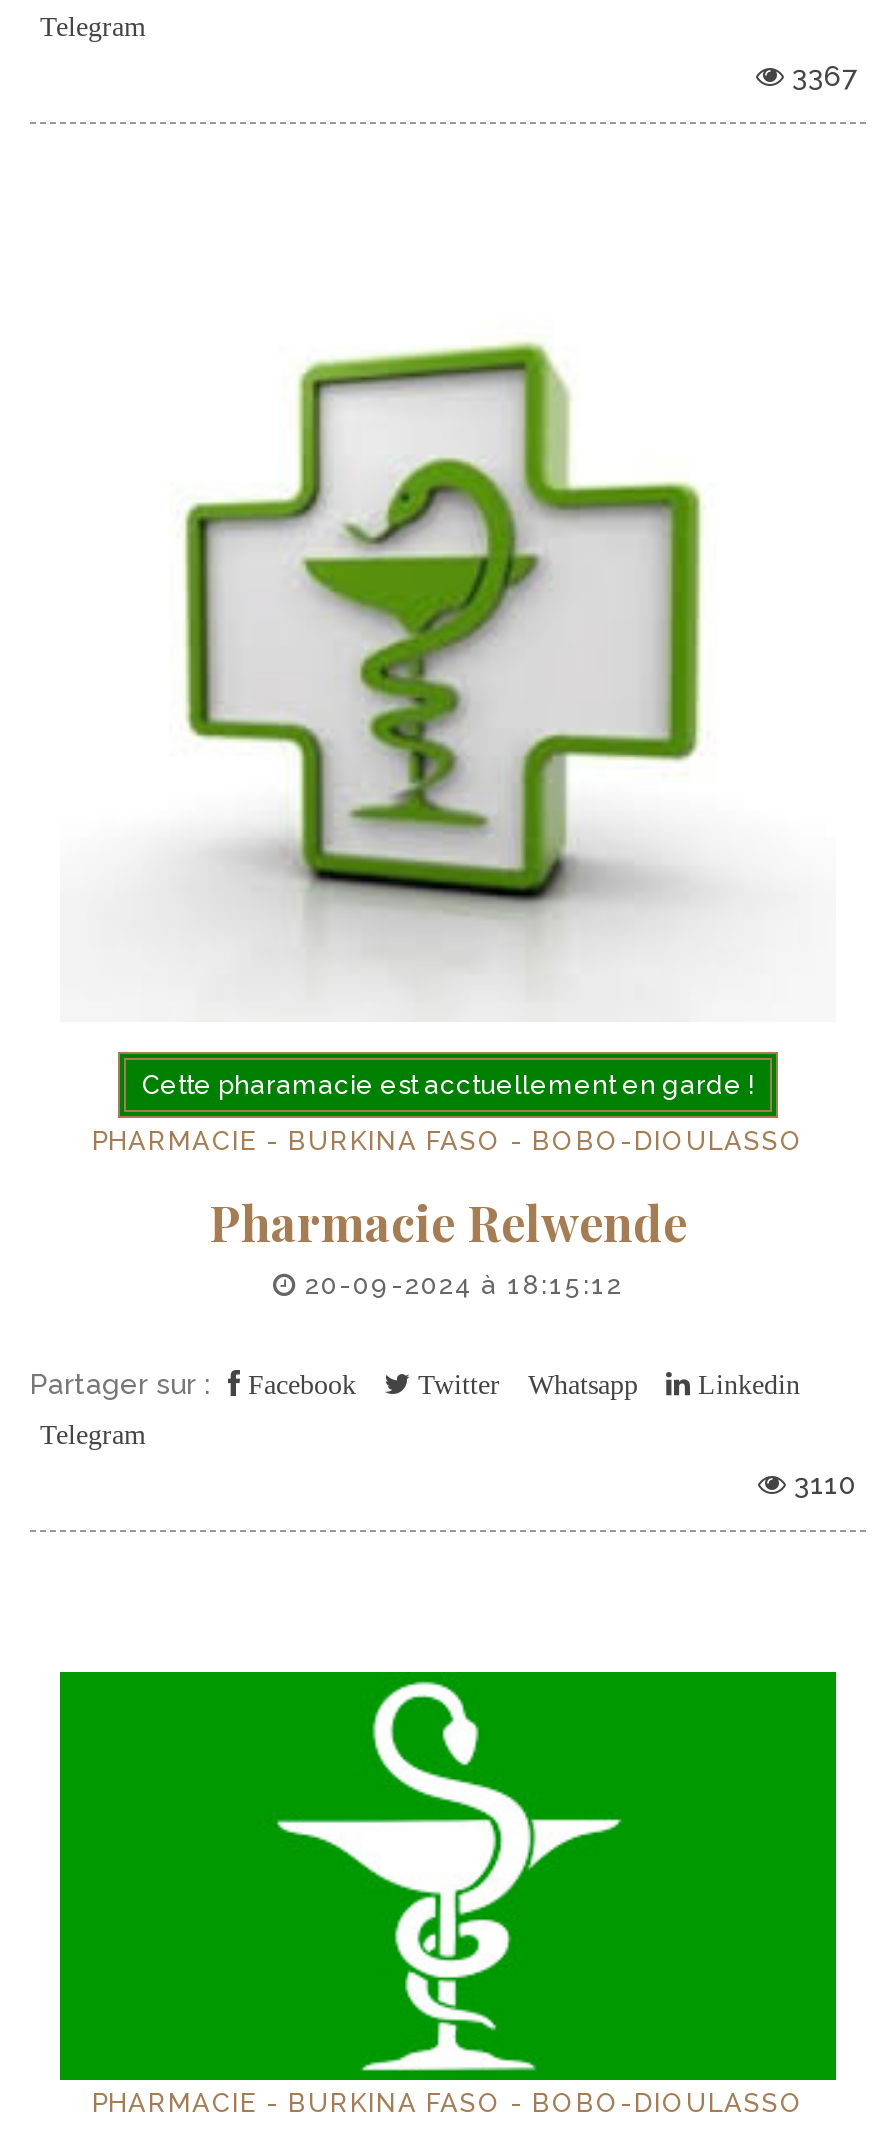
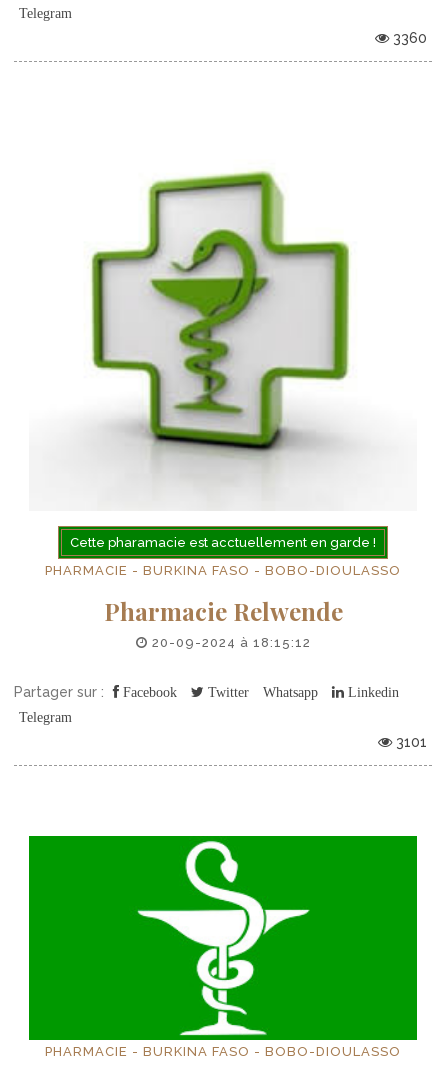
[784,59,856,91] 3367 -> [389,30,427,46] 3360
[786,1468,856,1500] 3110 -> [392,734,427,750] 3101

